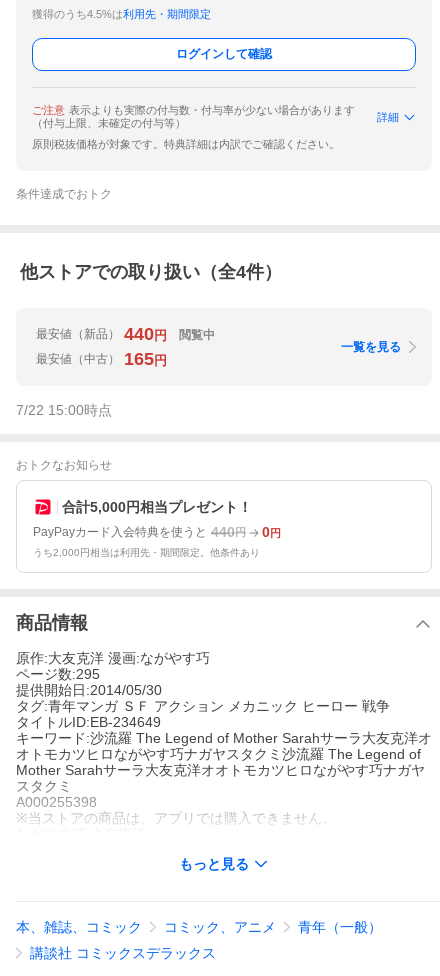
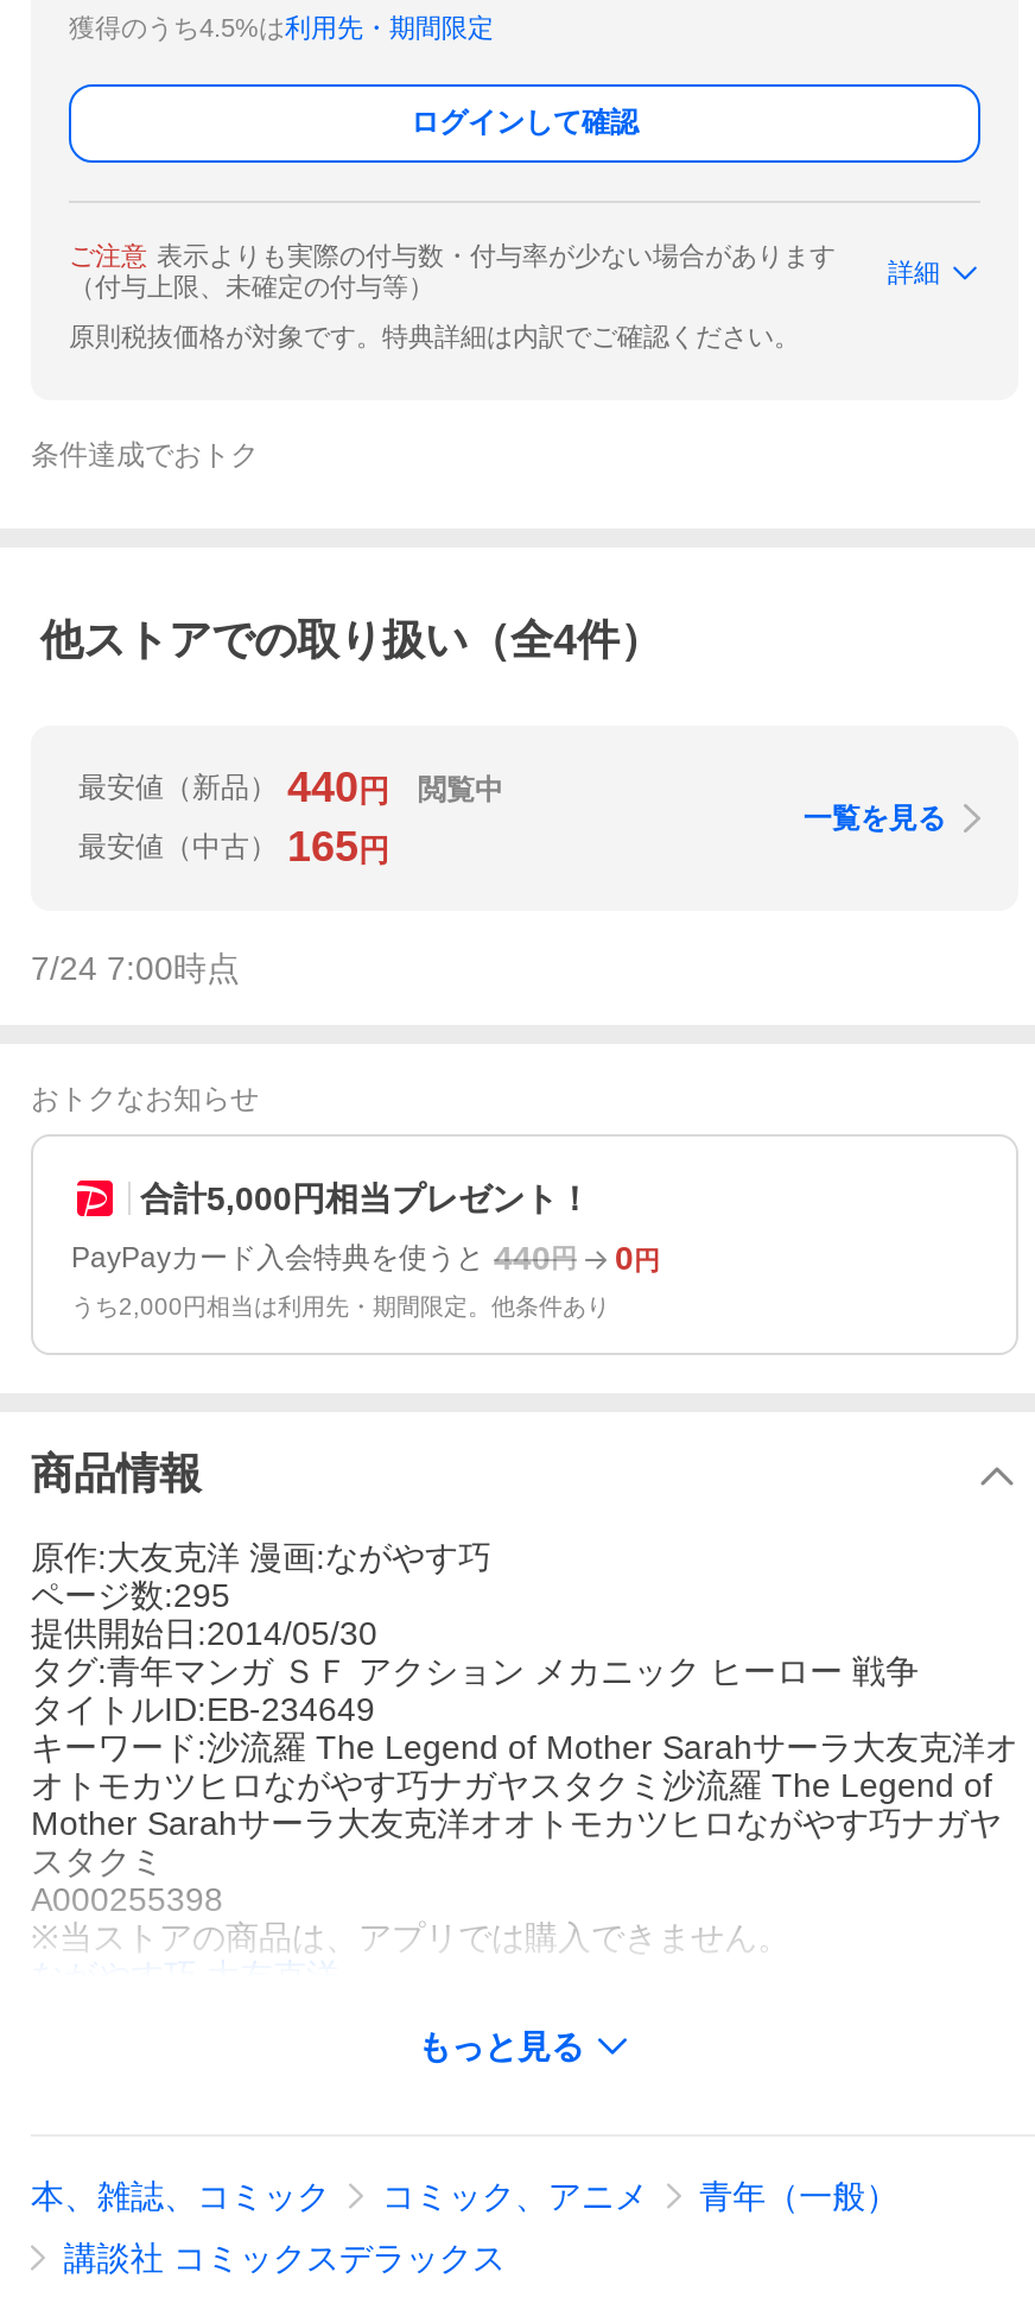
[16,402,112,418] 7/22 15:00時点 -> [31,949,240,987] 7/24 7:00時点

